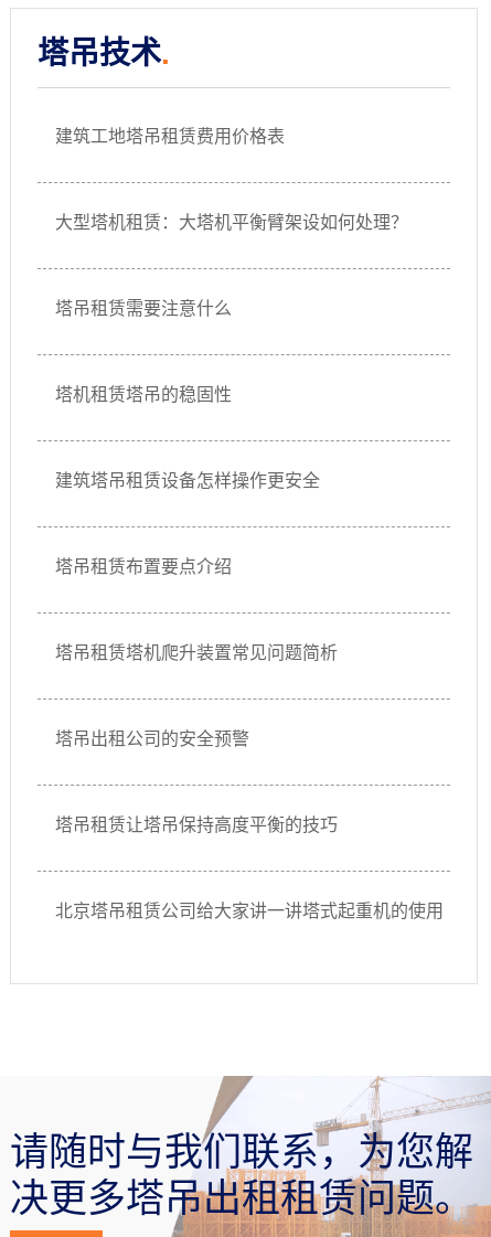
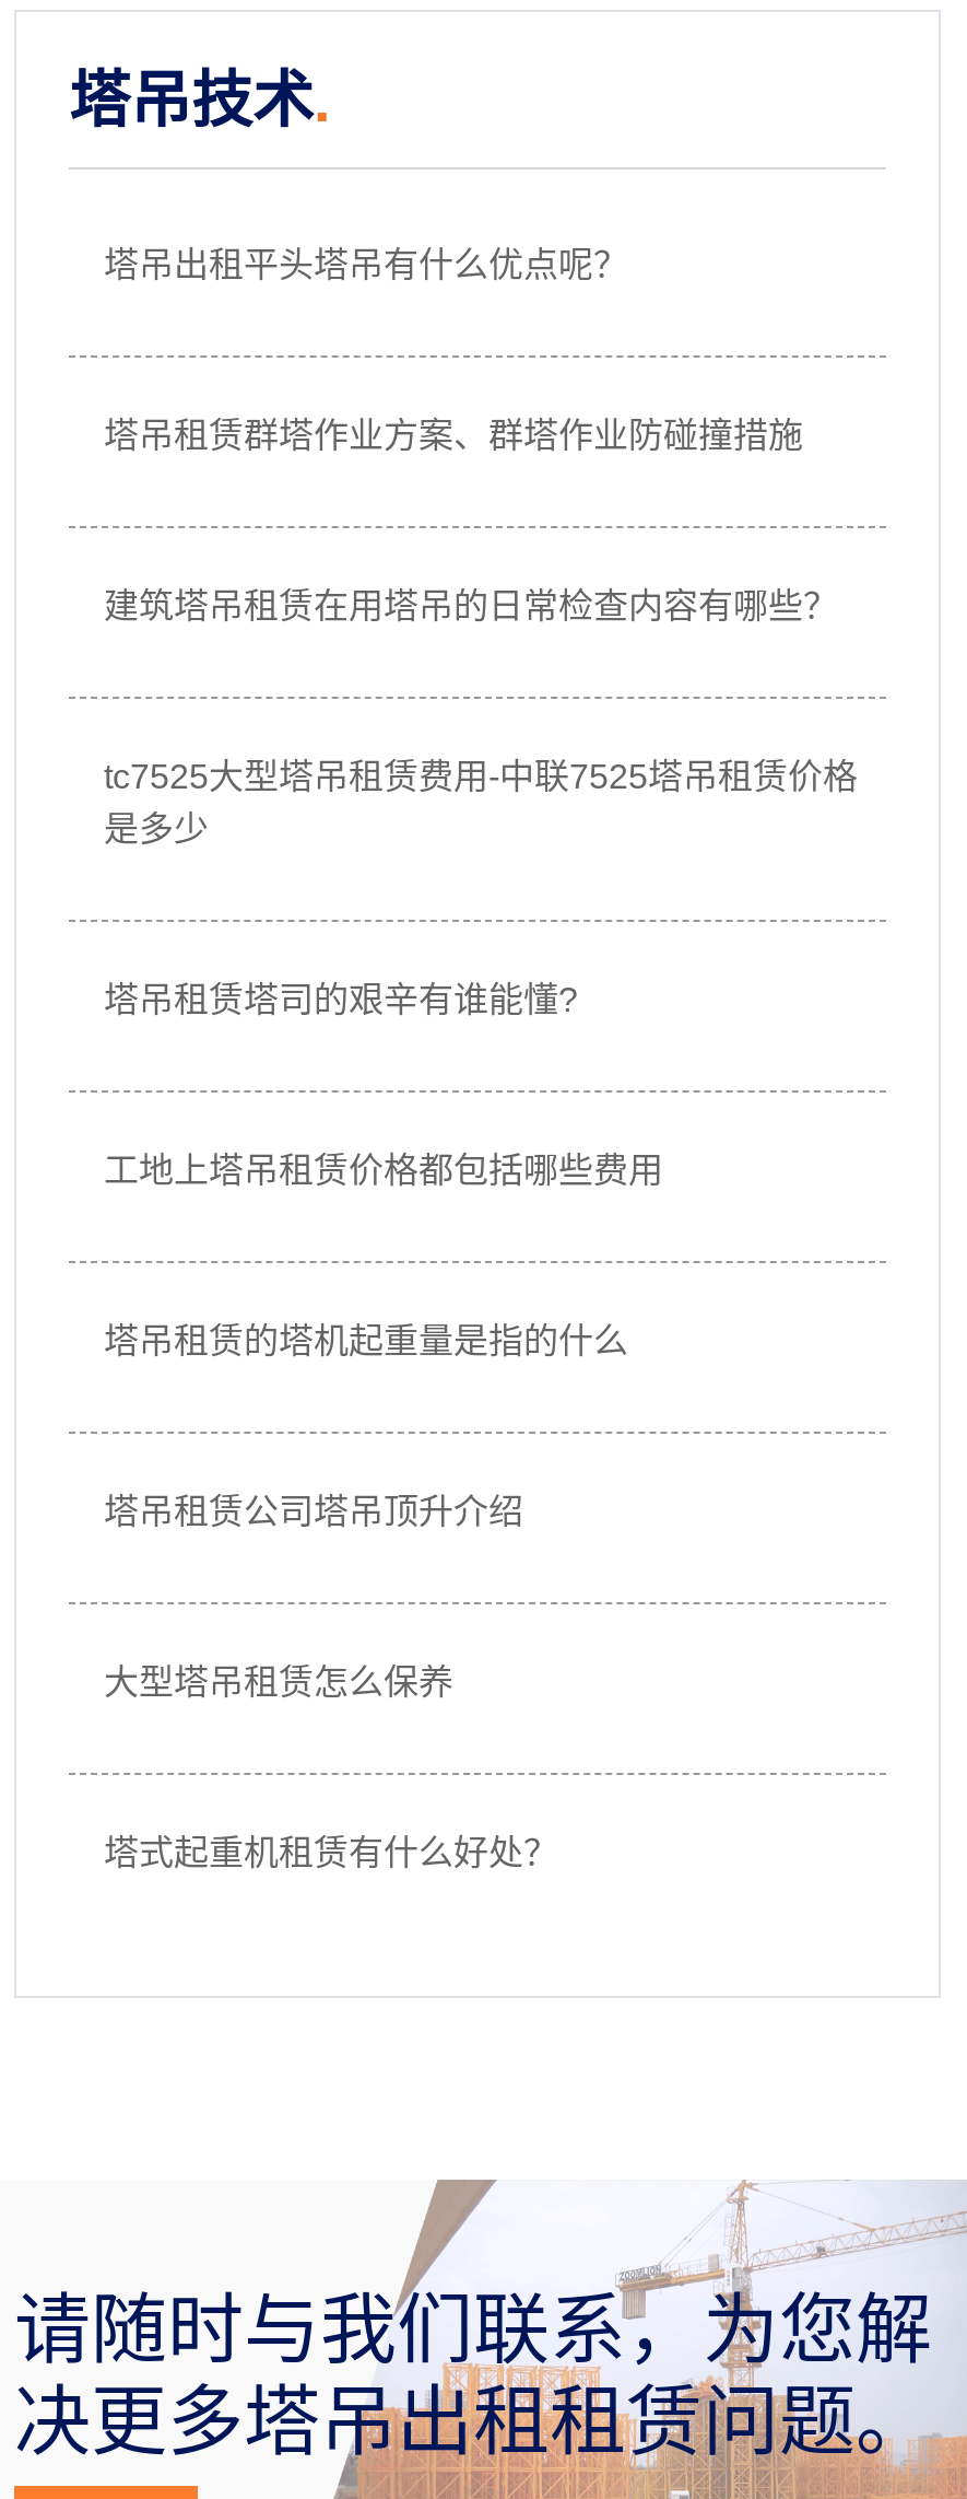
[55,127,285,145] 建筑工地塔吊租赁费用价格表 -> [104,245,628,283] 塔吊出租平头塔吊有什么优点呢？
[55,213,408,231] 大型塔机租赁：大塔机平衡臂架设如何处理？ -> [104,416,803,453] 塔吊租赁群塔作业方案、群塔作业防碰撞措施
[55,299,232,317] 塔吊租赁需要注意什么 -> [104,587,838,624] 建筑塔吊租赁在用塔吊的日常检查内容有哪些？
[55,385,232,404] 塔机租赁塔吊的稳固性 -> [104,757,858,847] tc7525大型塔吊租赁费用-中联7525塔吊租赁价格 | 是多少
[55,471,320,490] 建筑塔吊租赁设备怎样操作更安全 -> [104,980,578,1018] 塔吊租赁塔司的艰辛有谁能懂?
[55,557,232,576] 塔吊租赁布置要点介绍 -> [104,1151,663,1188] 工地上塔吊租赁价格都包括哪些费用
[55,643,338,662] 塔吊租赁塔机爬升装置常见问题简析 -> [104,1322,628,1359] 塔吊租赁的塔机起重量是指的什么
[55,729,249,748] 塔吊出租公司的安全预警 -> [104,1492,523,1529] 塔吊租赁公司塔吊顶升介绍
[55,815,338,834] 塔吊租赁让塔吊保持高度平衡的技巧 -> [104,1663,453,1700] 大型塔吊租赁怎么保养
[55,901,444,920] 北京塔吊租赁公司给大家讲一讲塔式起重机的使用 -> [104,1833,558,1871] 塔式起重机租赁有什么好处？

